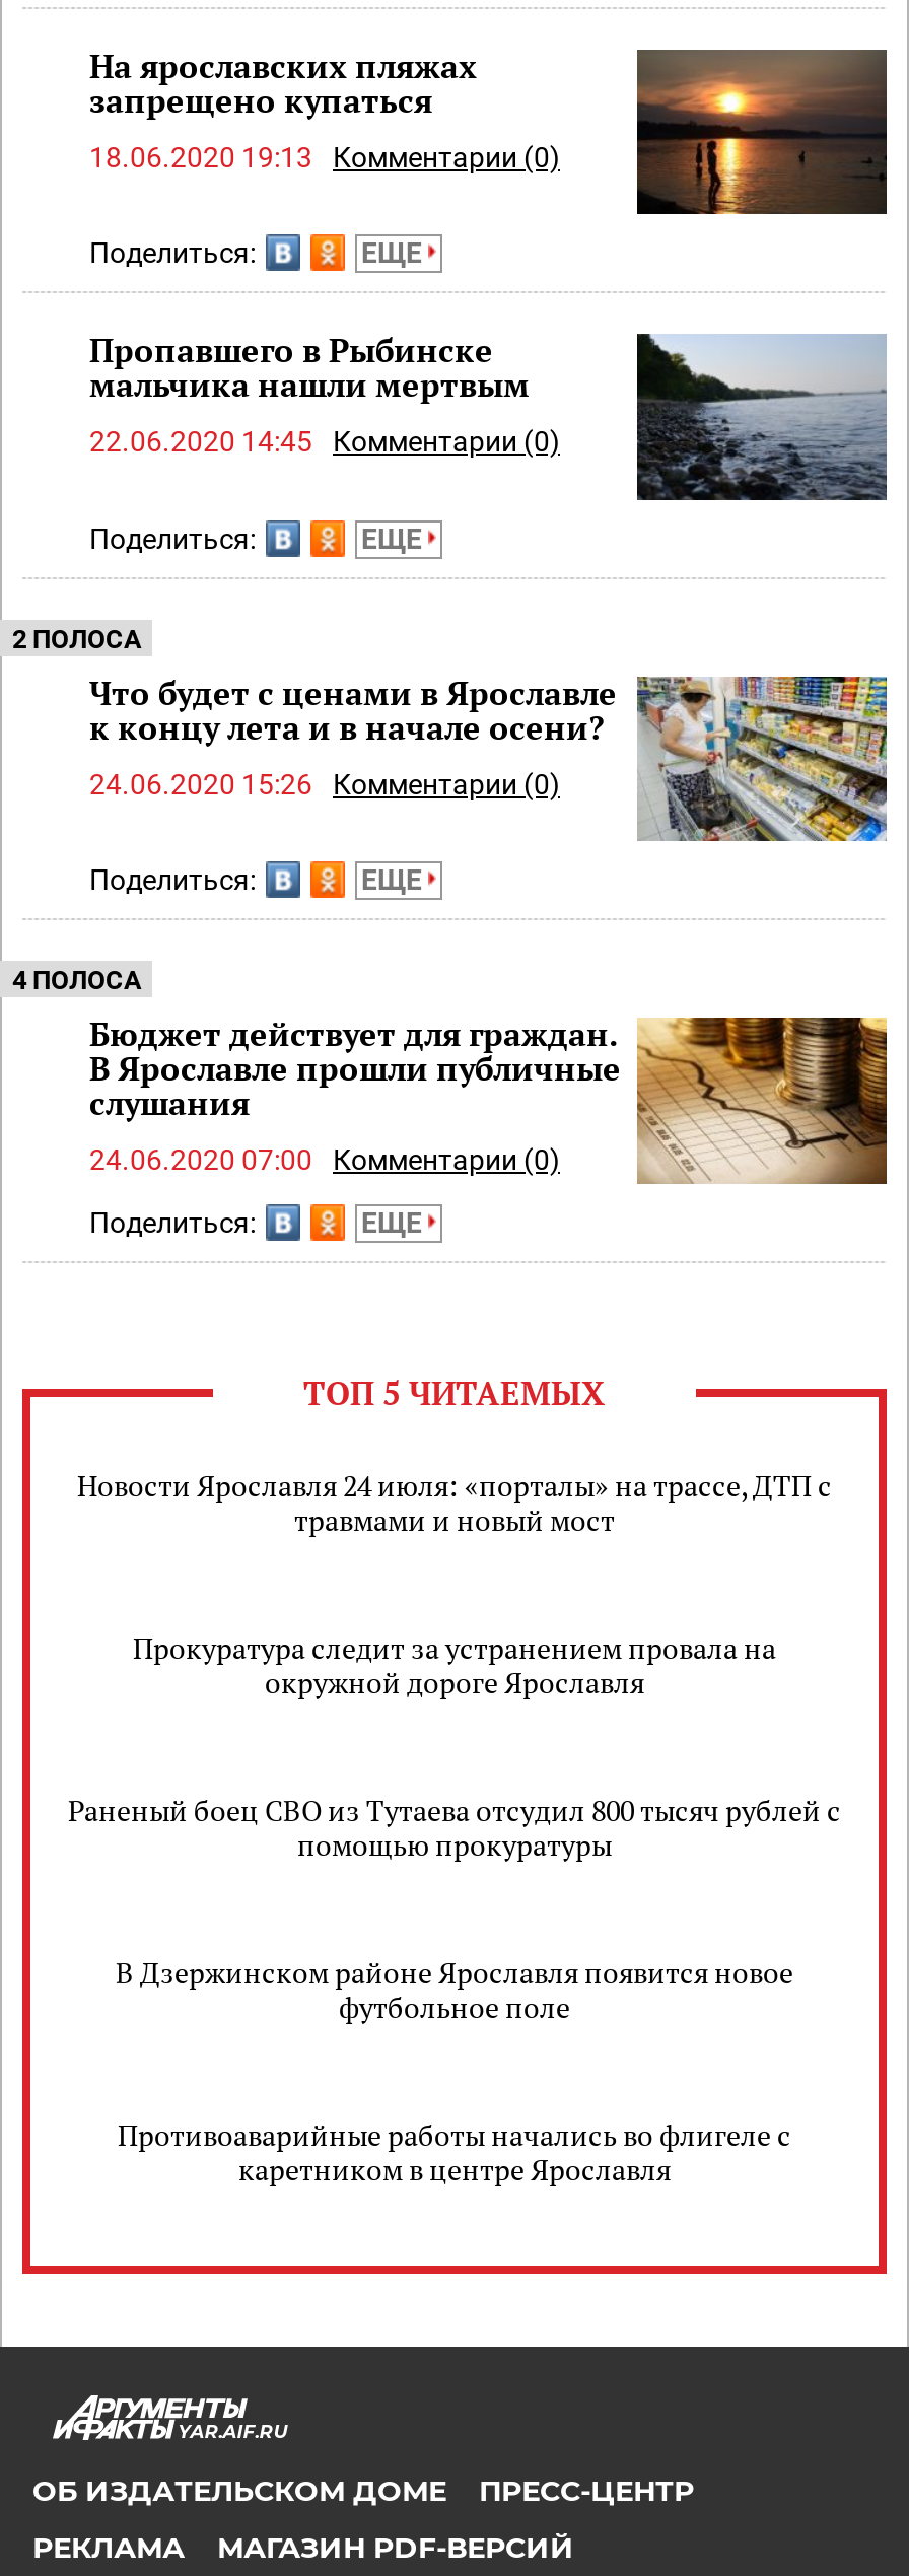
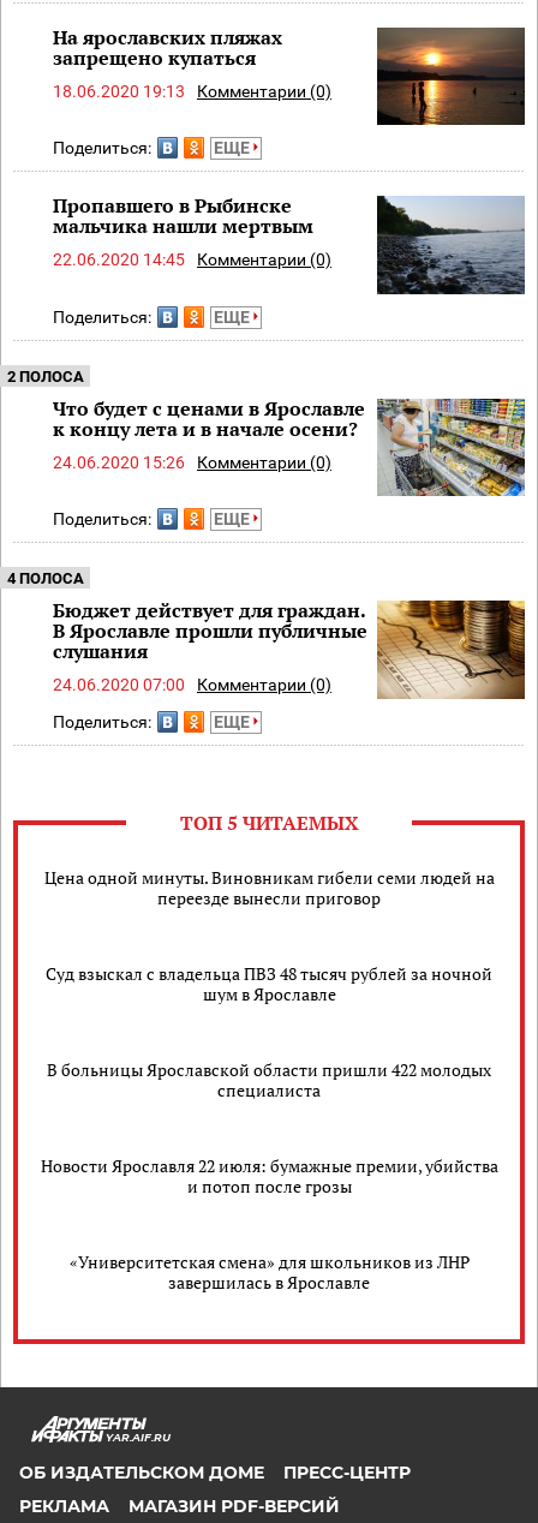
[77,1465,832,1538] Новости Ярославля 24 июля: «порталы» на трассе, ДТП с | травмами и новый мост -> [44,866,494,909] Цена одной минуты. Виновникам гибели семи людей на | переезде вынесли приговор
[133,1628,776,1701] Прокуратура следит за устранением провала на | окружной дороге Ярославля -> [46,962,492,1005] Суд взыскал с владельца ПВЗ 48 тысяч рублей за ночной | шум в Ярославле
[68,1790,841,1863] Раненый боец СВО из Тутаева отсудил 800 тысяч рублей с | помощью прокуратуры -> [47,1058,491,1101] В больницы Ярославской области пришли 422 молодых | специалиста
[116,1952,793,2025] В Дзержинском районе Ярославля появится новое | футбольное поле -> [40,1154,498,1197] Новости Ярославля 22 июля: бумажные премии, убийства | и потоп после грозы
[118,2115,791,2188] Противоаварийные работы начались во флигеле с | каретником в центре Ярославля -> [69,1250,469,1293] «Университетская смена» для школьников из ЛНР | завершилась в Ярославле

